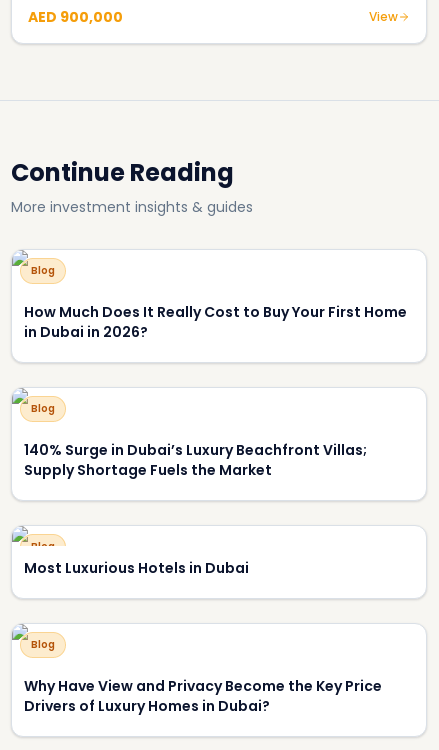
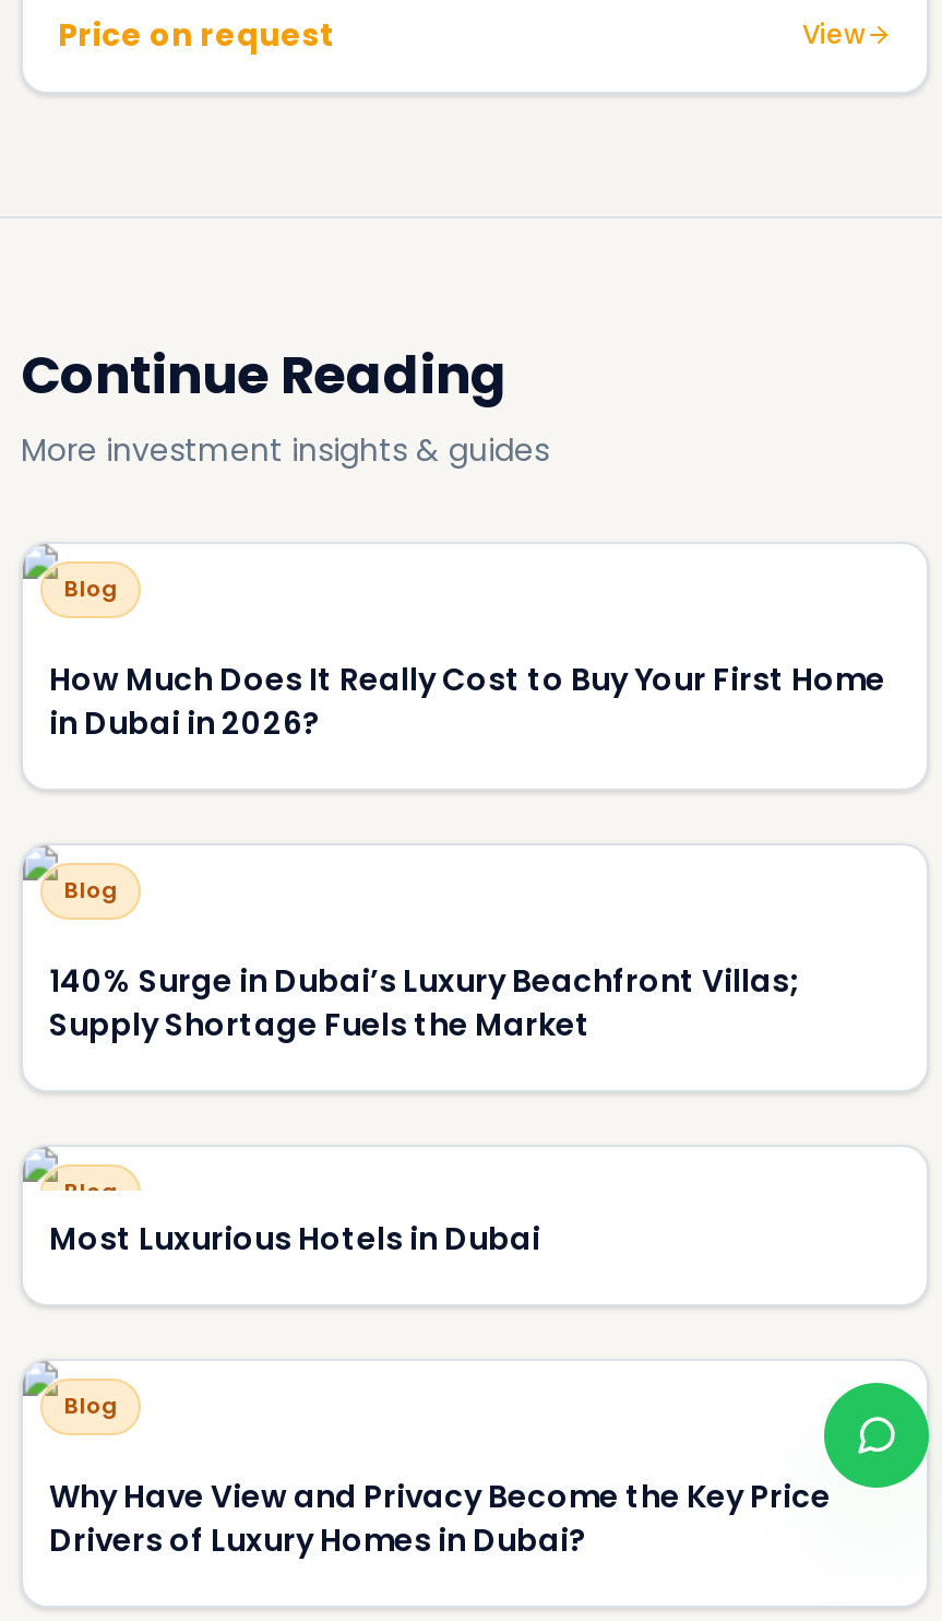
[28,7,123,27] AED 900,000 -> [58,13,335,57] Price on request
none -> [822,1381,931,1490] [image]

